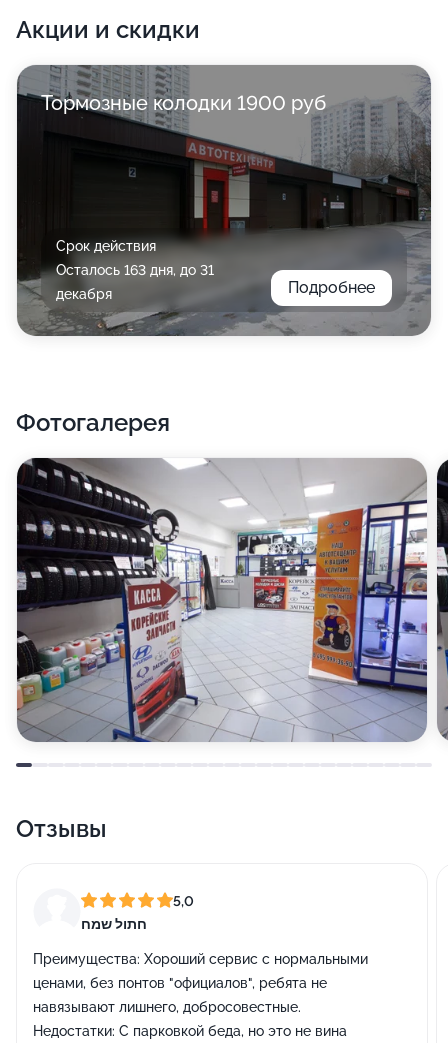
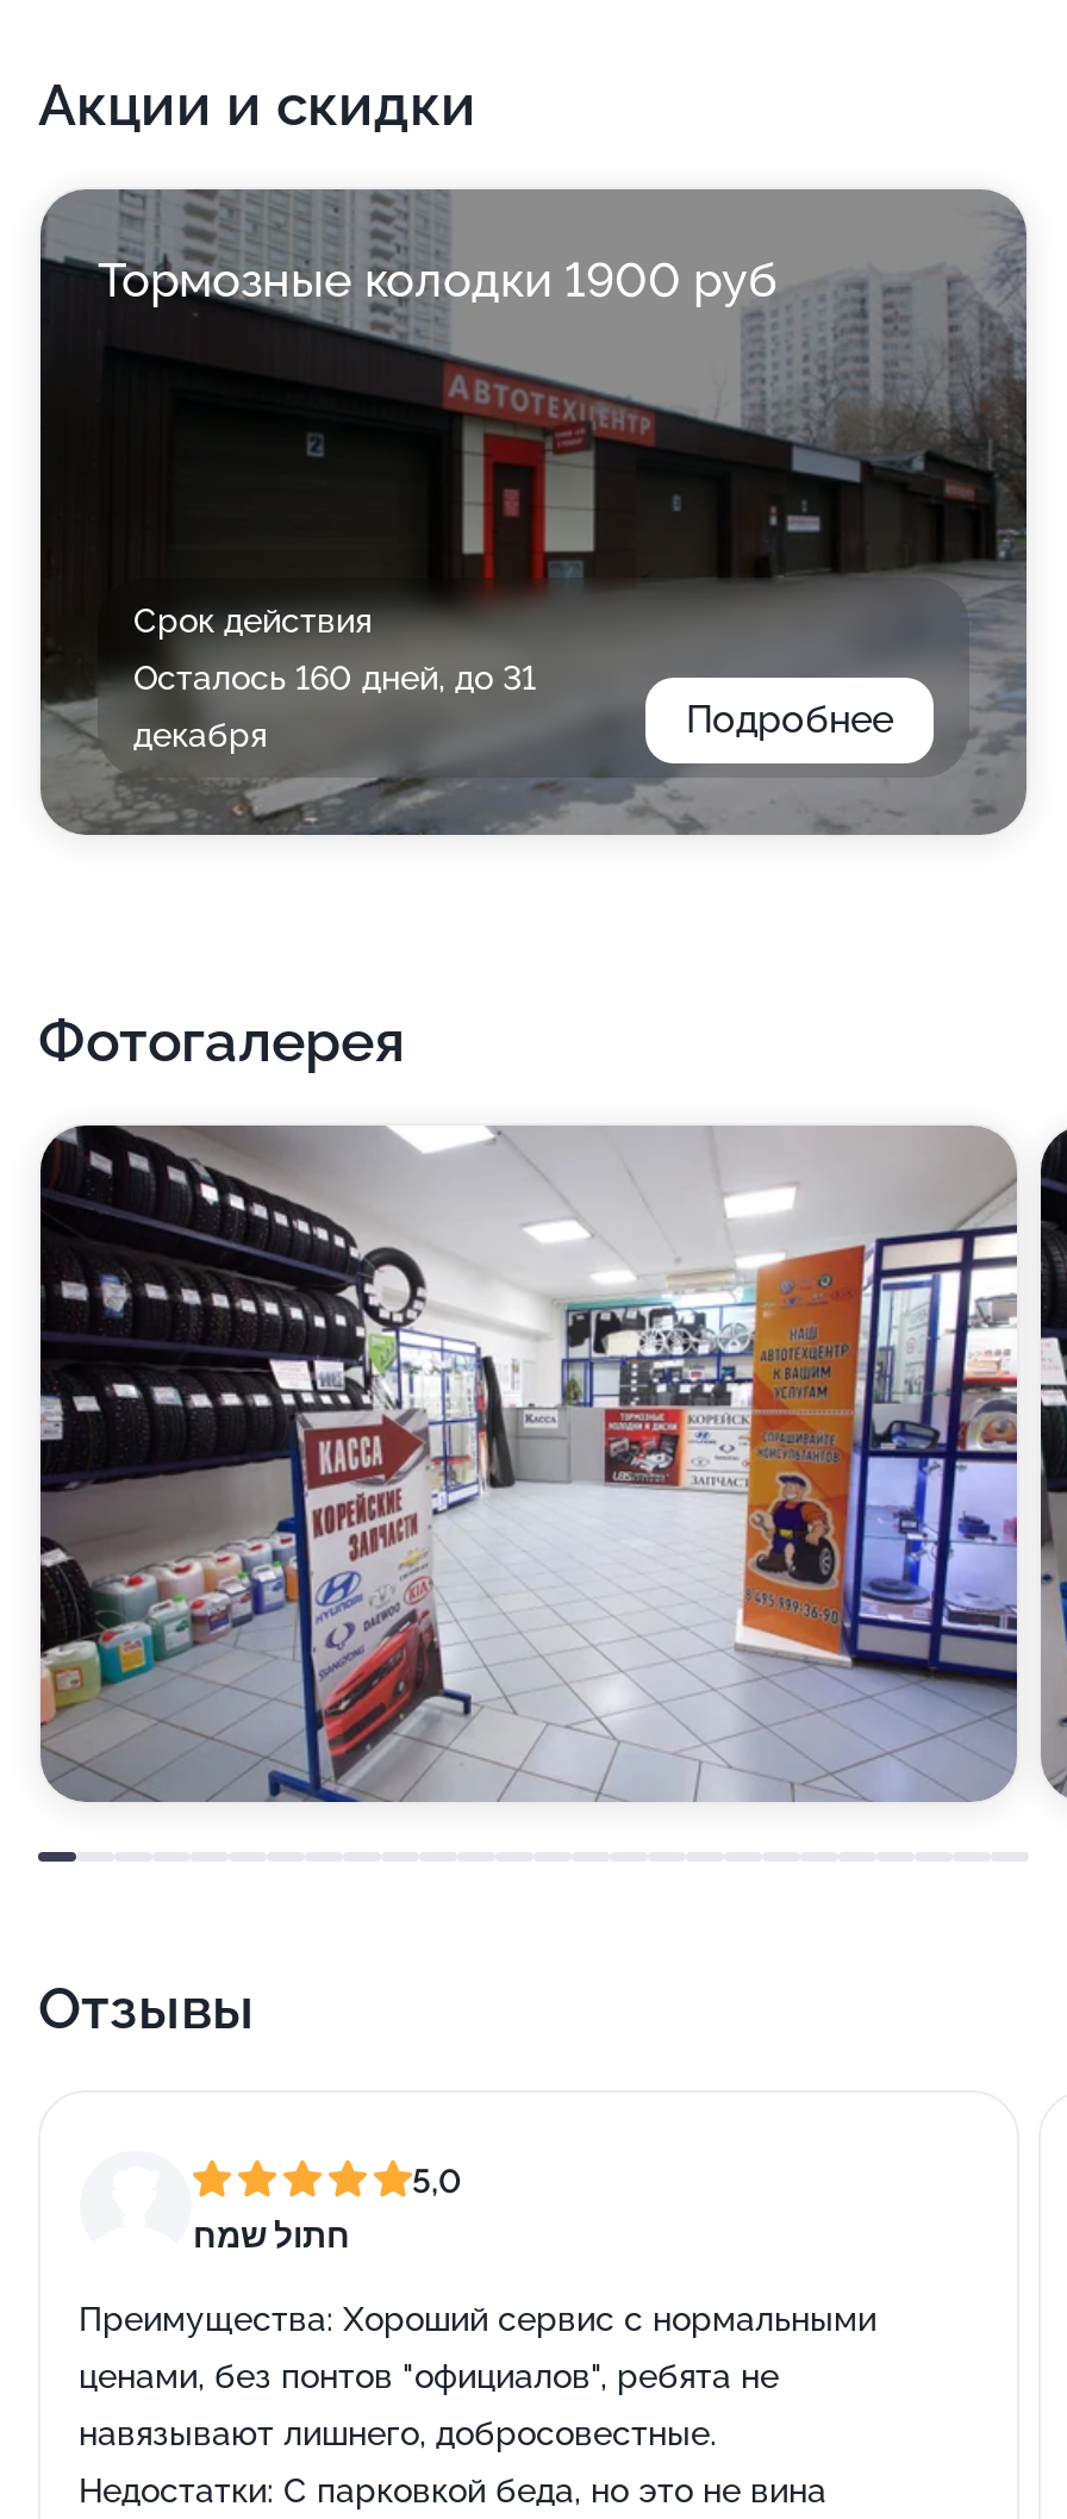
[56,262,214,278] Осталось 163 дня, до 31 -> [133,659,536,697] Осталось 160 дней, до 31

